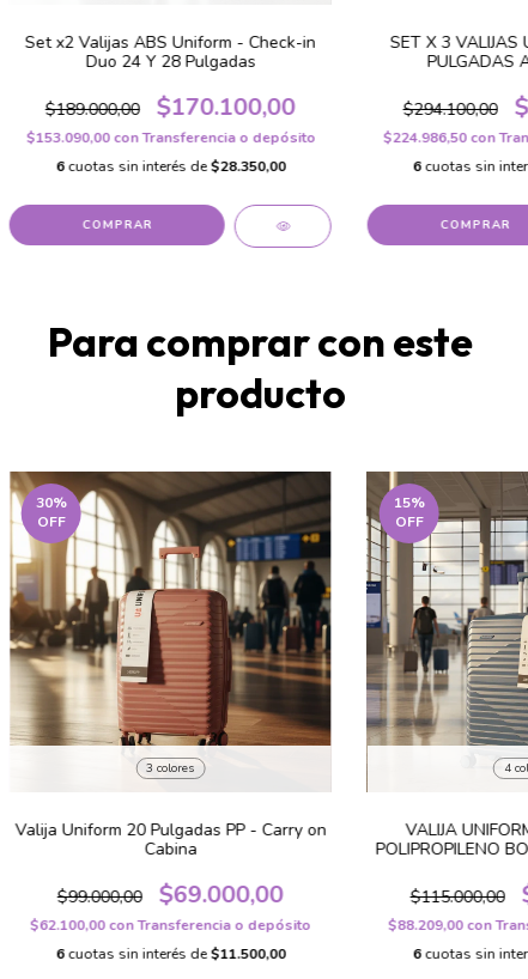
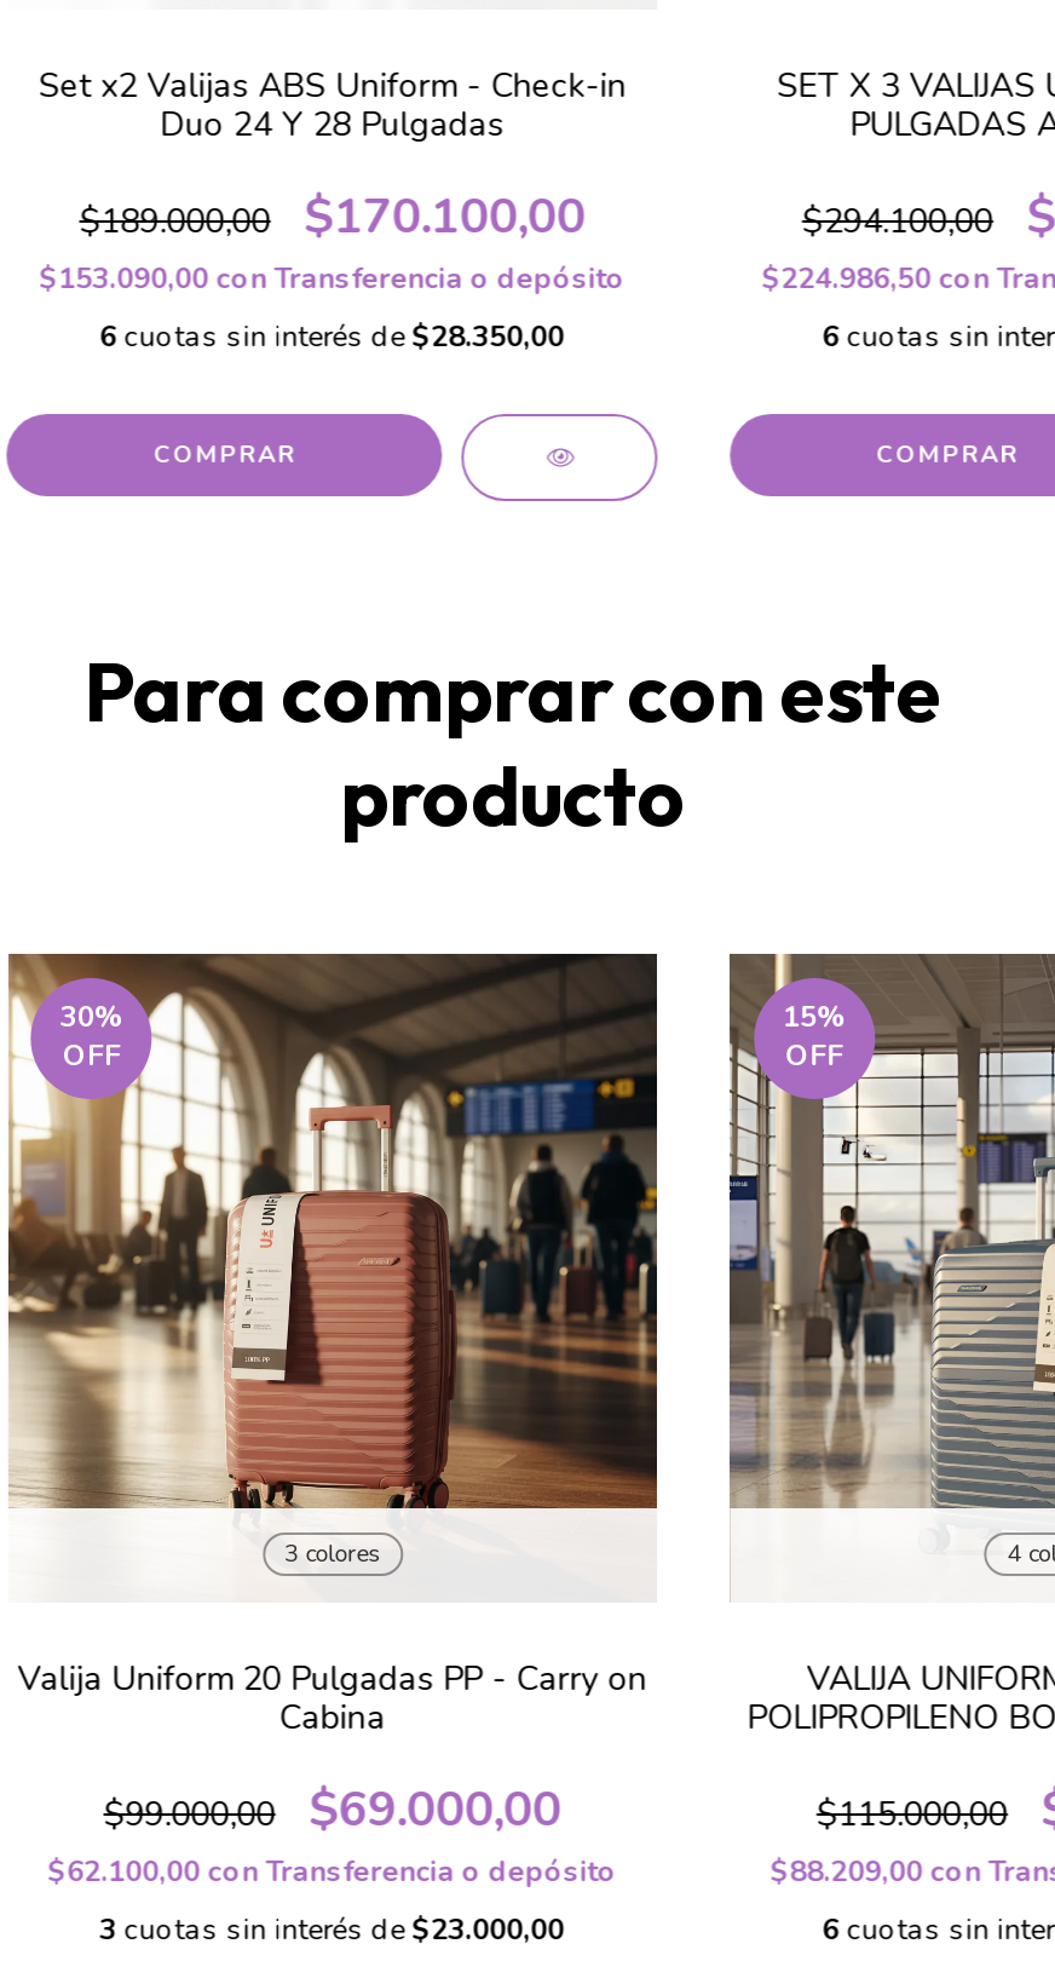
[55,945,285,964] 6 cuotas sin interés de $11.500,00 -> [100,1911,565,1949] 3 cuotas sin interés de $23.000,00

